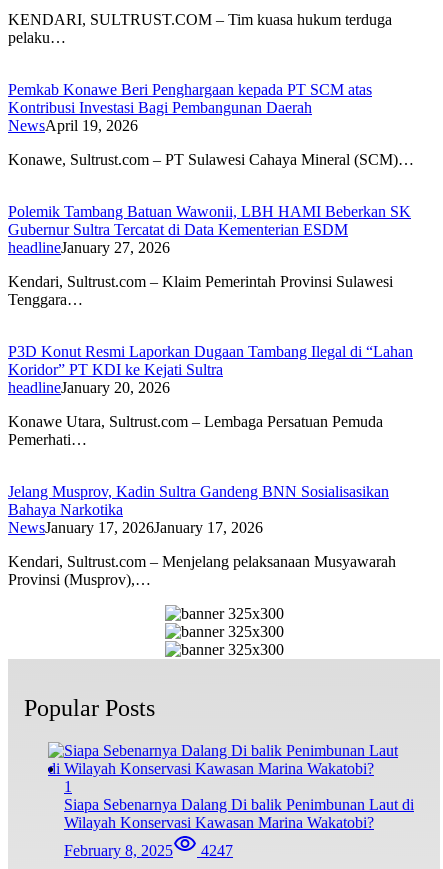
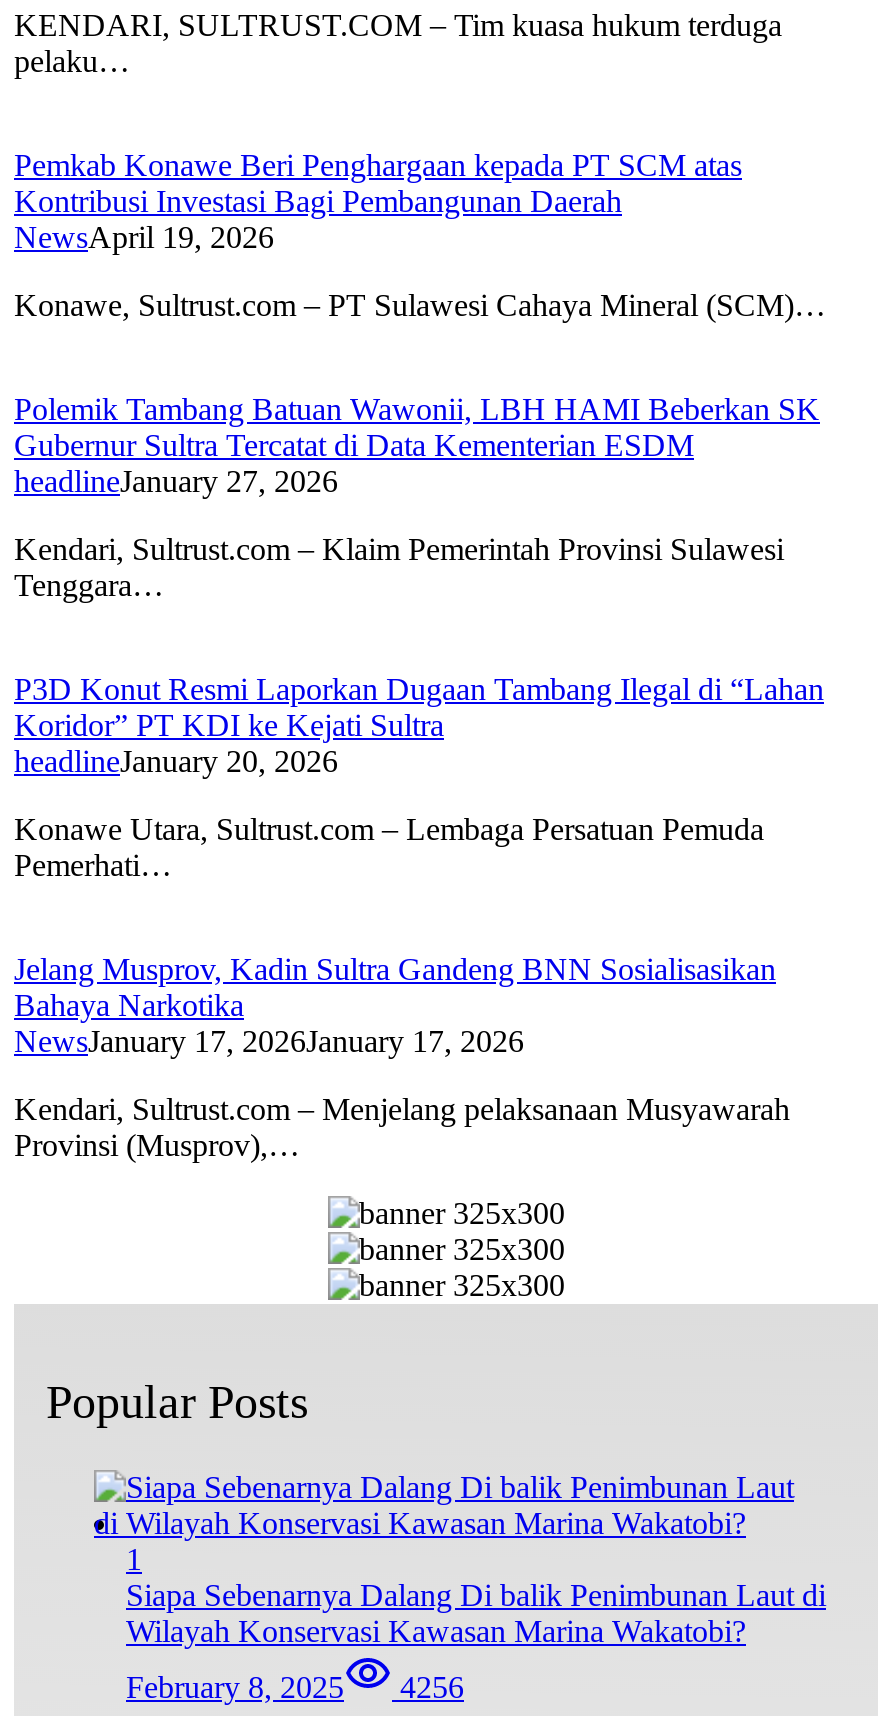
[64,842,233,859] February 8, 2025 4247 -> [126,1670,464,1704] February 8, 2025 4256

